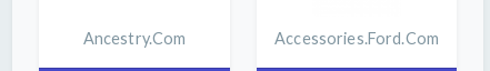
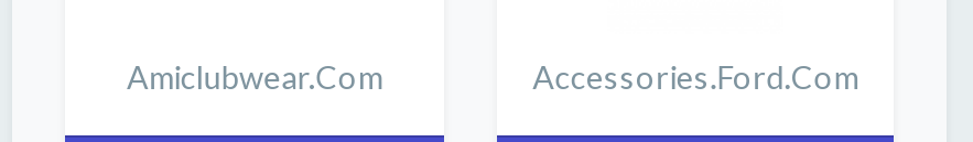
[83,29,186,47] Ancestry.com -> [127,58,383,95] Amiclubwear.com

